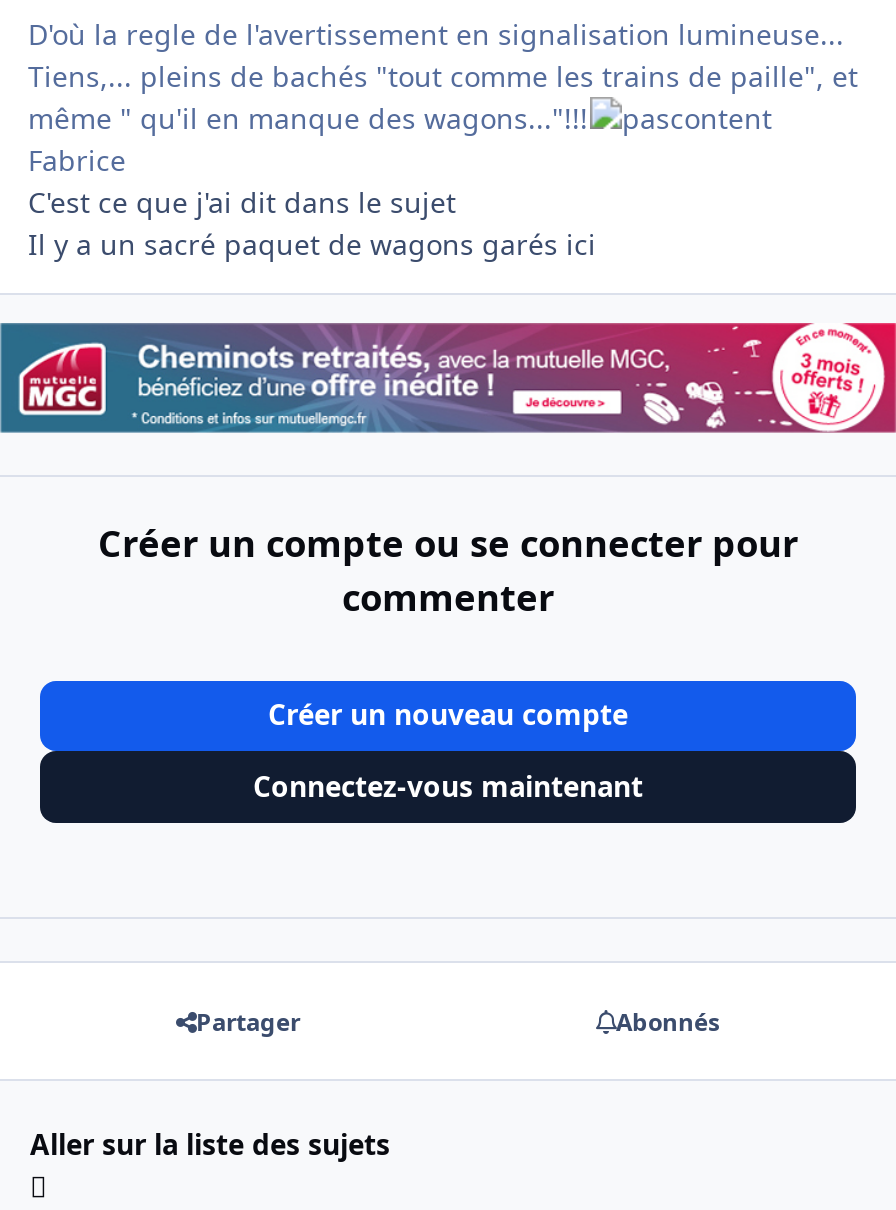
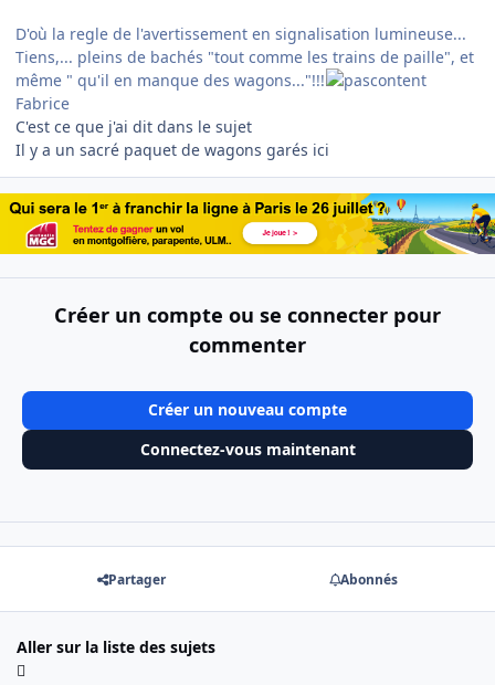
[6,321,890,435] [image] -> [3,192,492,255] [image]

